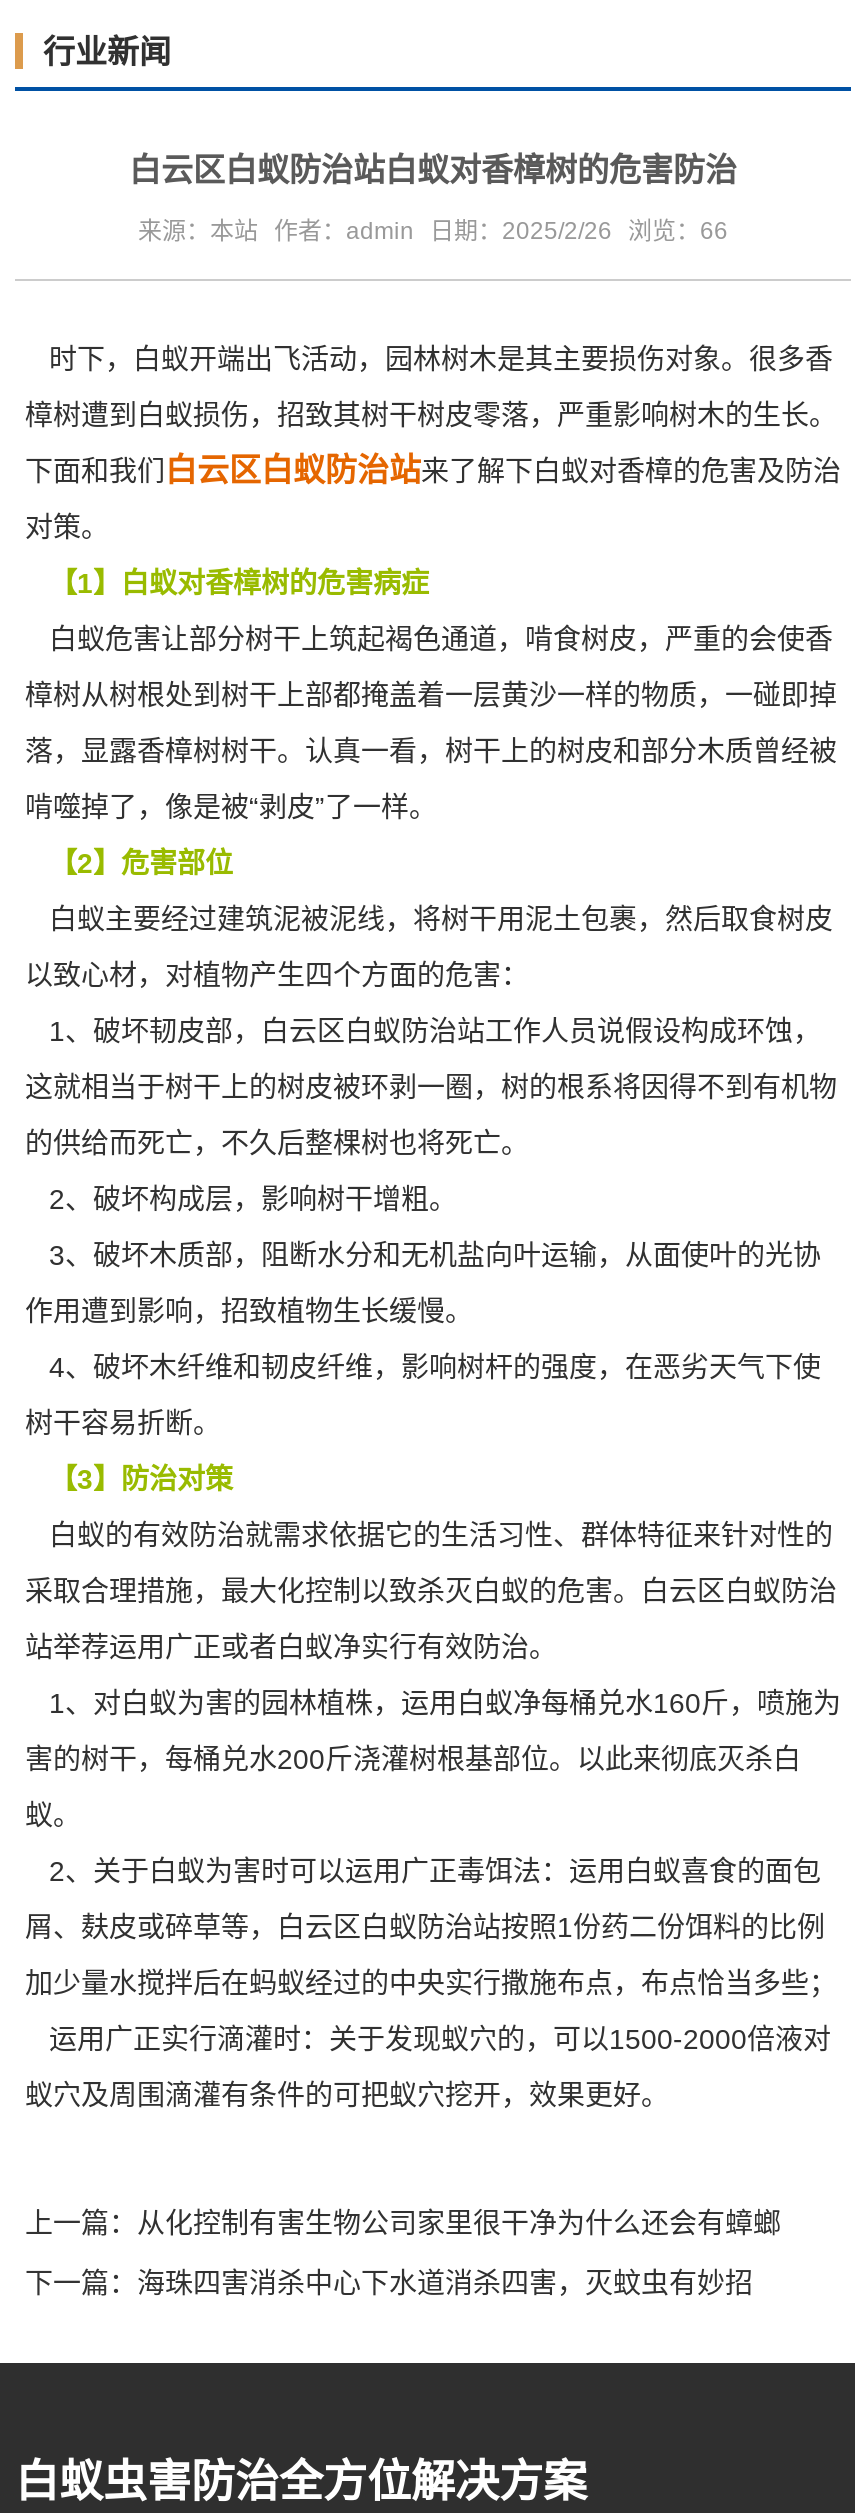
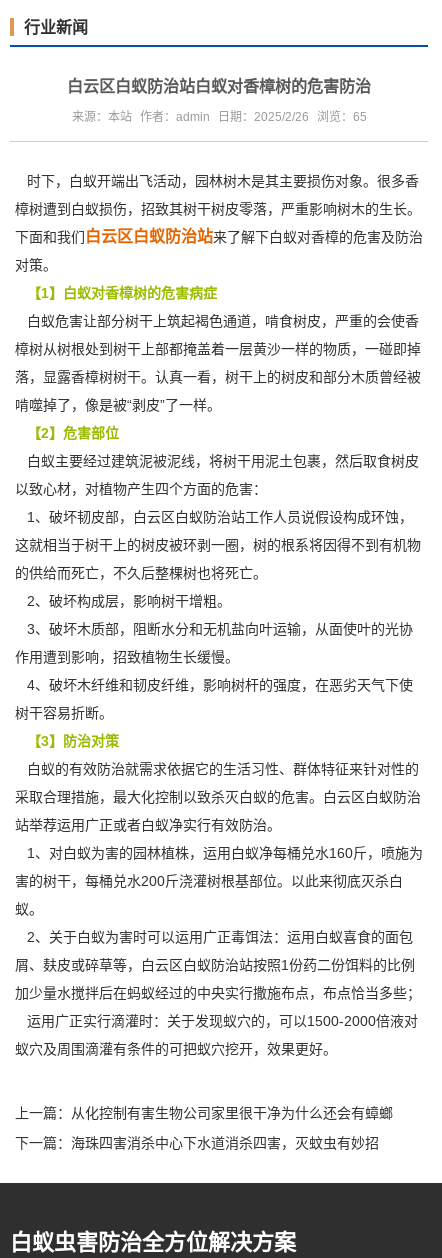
[138,217,728,245] 来源：本站 作者：admin 日期：2025/2/26 浏览：66 -> [71,110,366,124] 来源：本站 作者：admin 日期：2025/2/26 浏览：65

